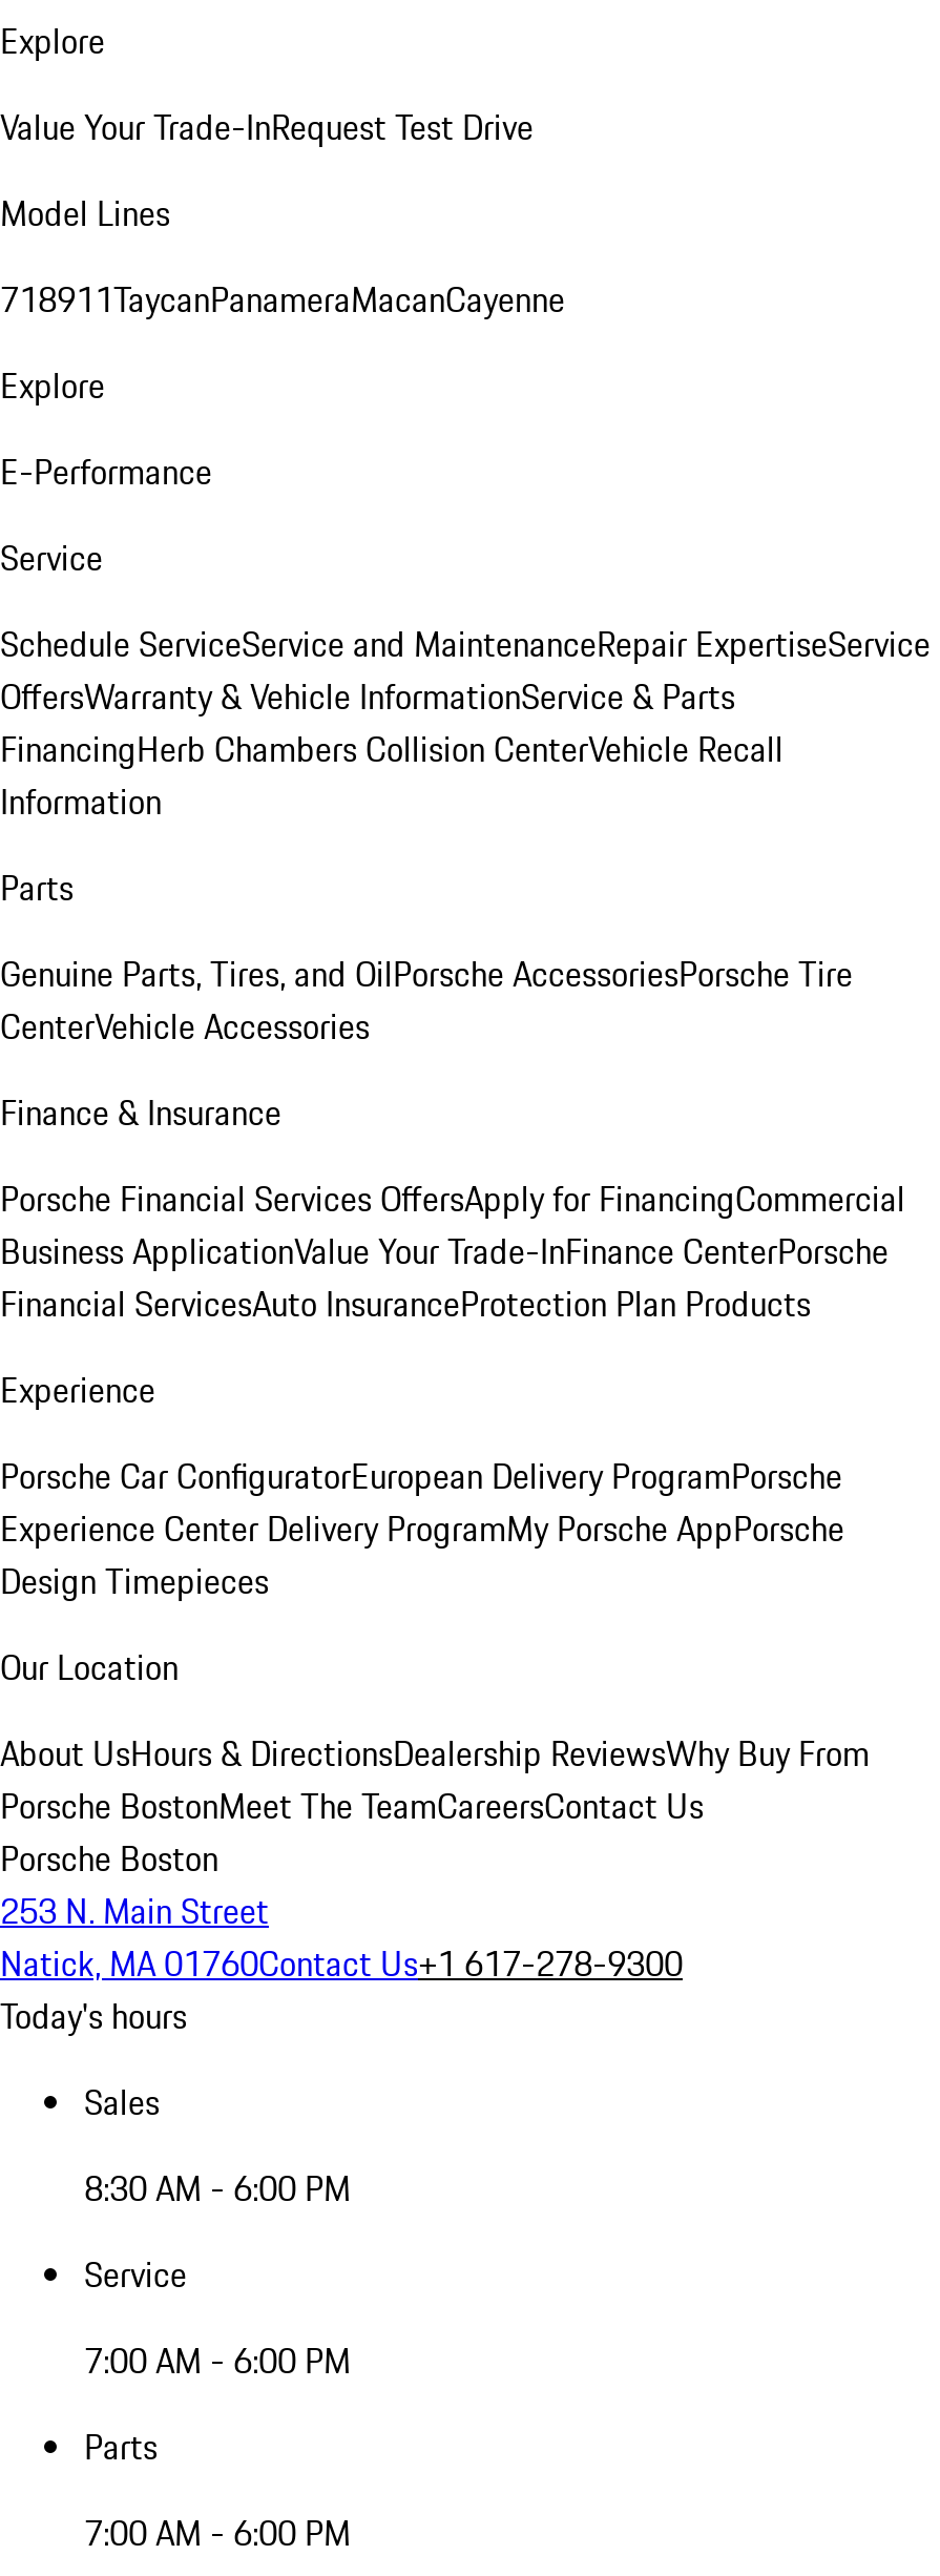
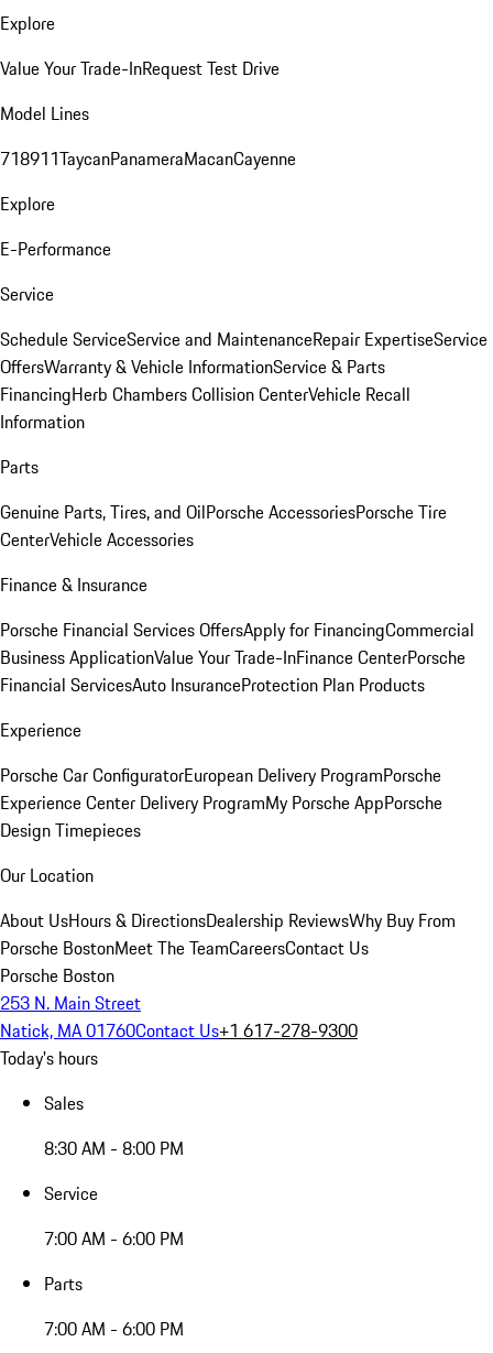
[84,2163,351,2214] 8:30 AM - 6:00 PM -> [44,1135,184,1161] 8:30 AM - 8:00 PM

